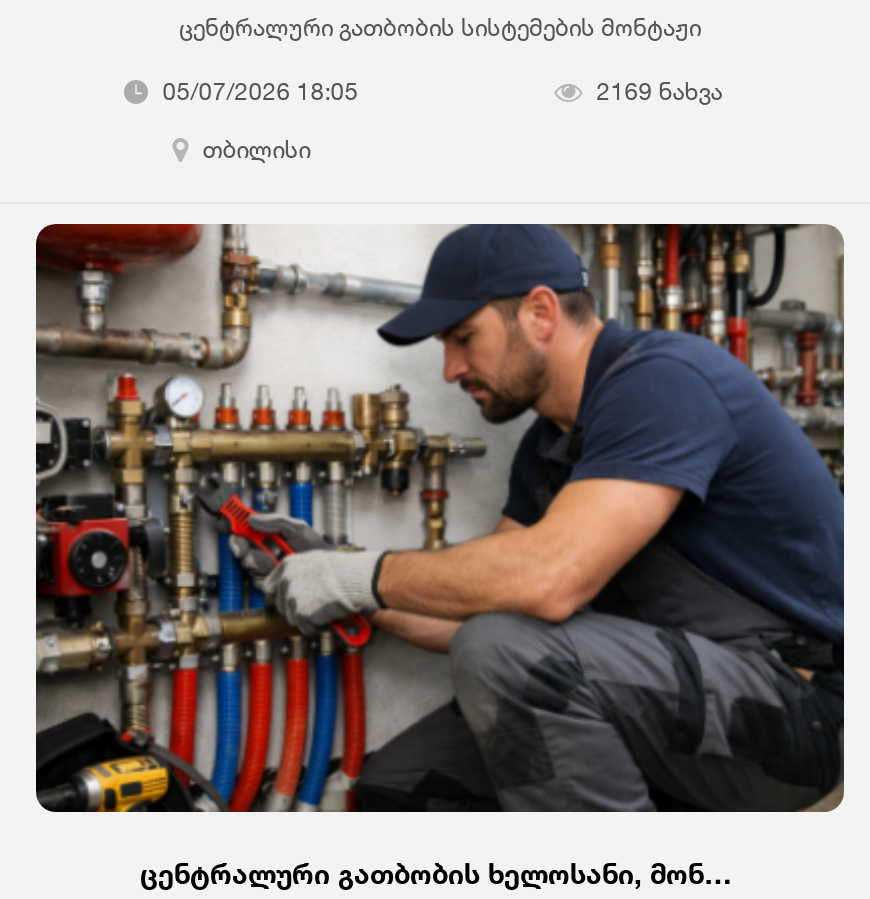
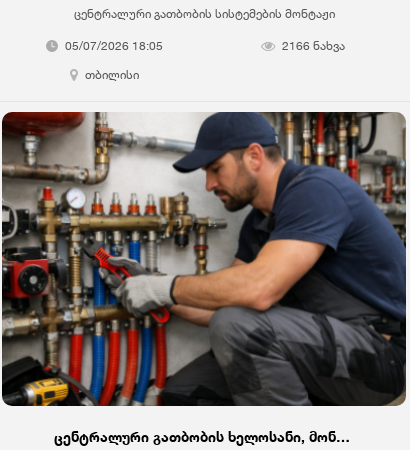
[597,75,723,105] 2169 ნახვა -> [282,38,345,53] 2166 ნახვა

